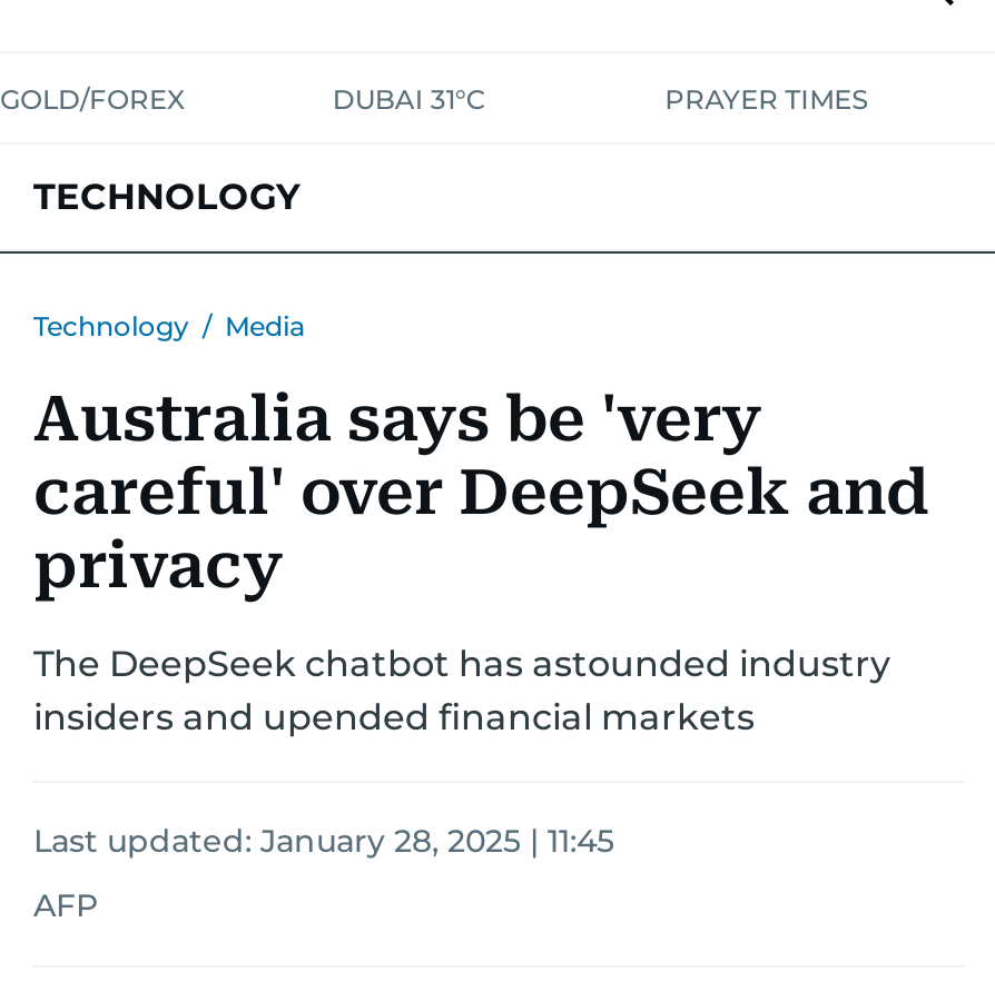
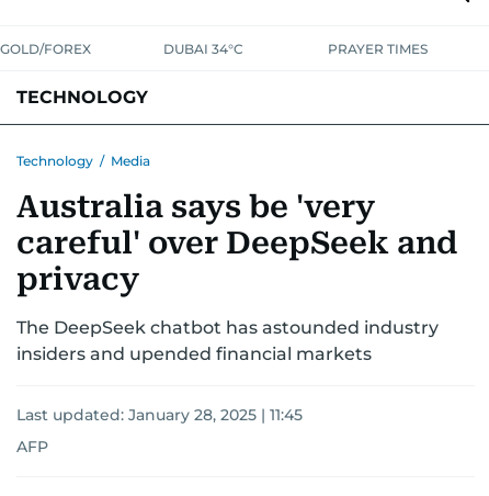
[332,82,486,116] DUBAI 31°C -> [164,41,244,57] DUBAI 34°C

